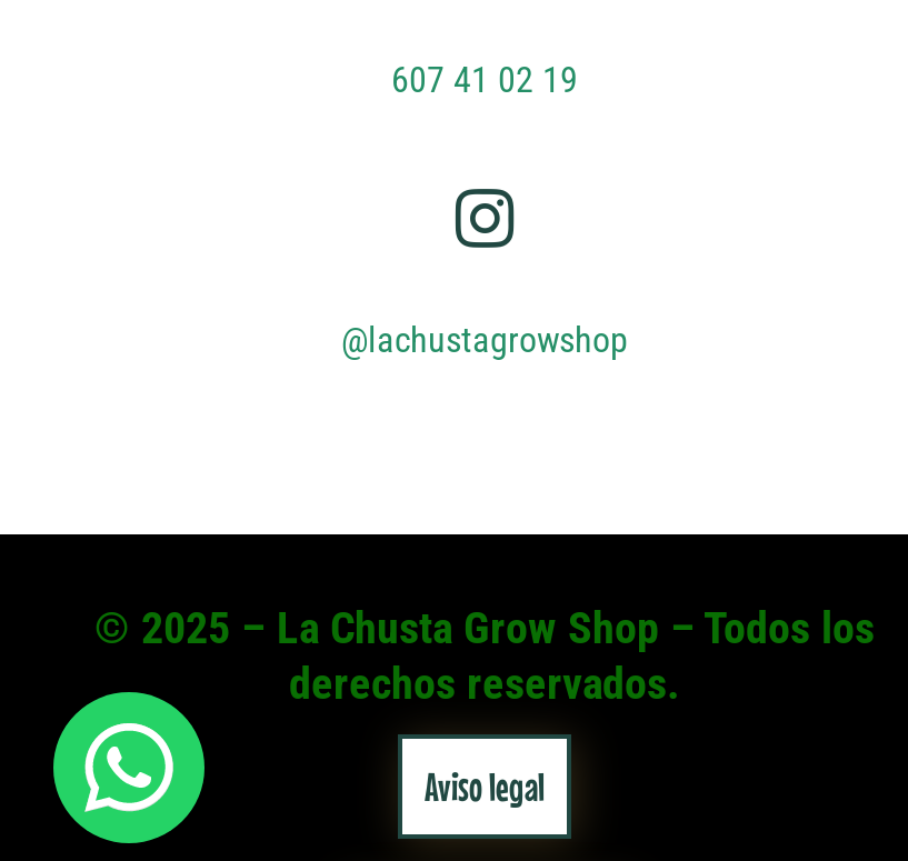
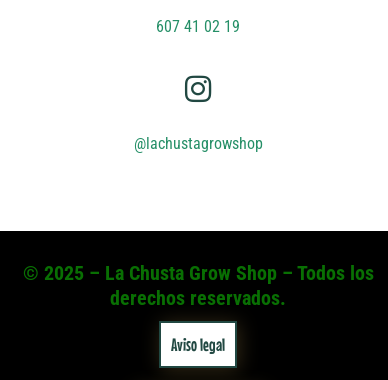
[51,689,207,847] [image] -> none

